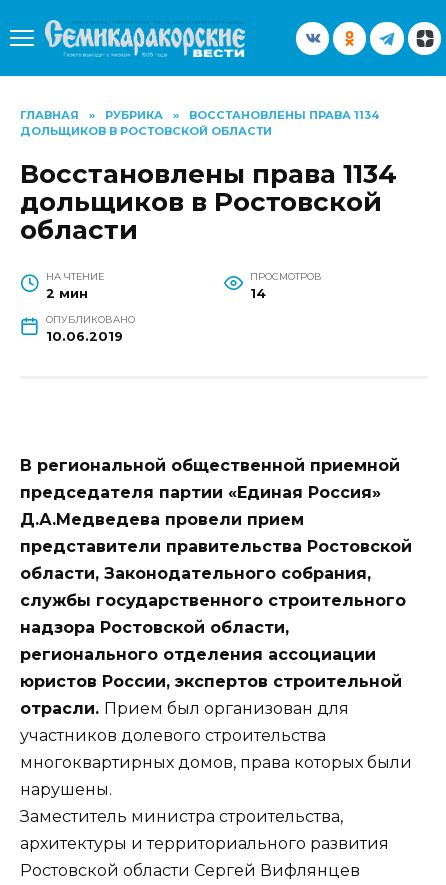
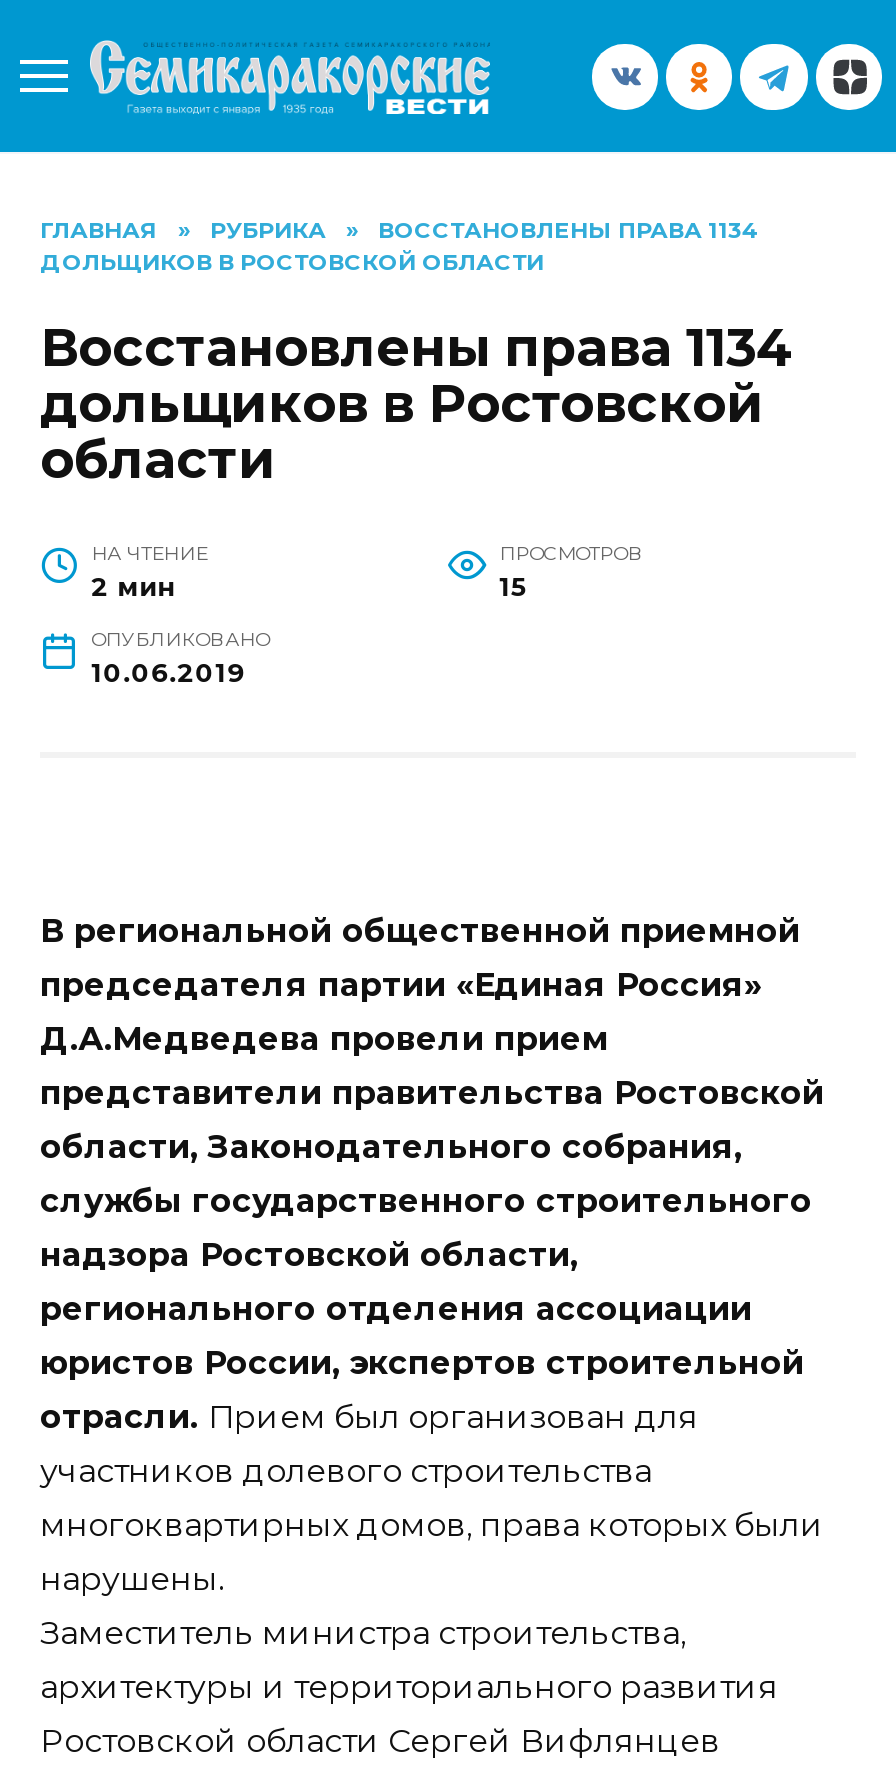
[250,286,266,301] 14 -> [499,572,527,602] 15

